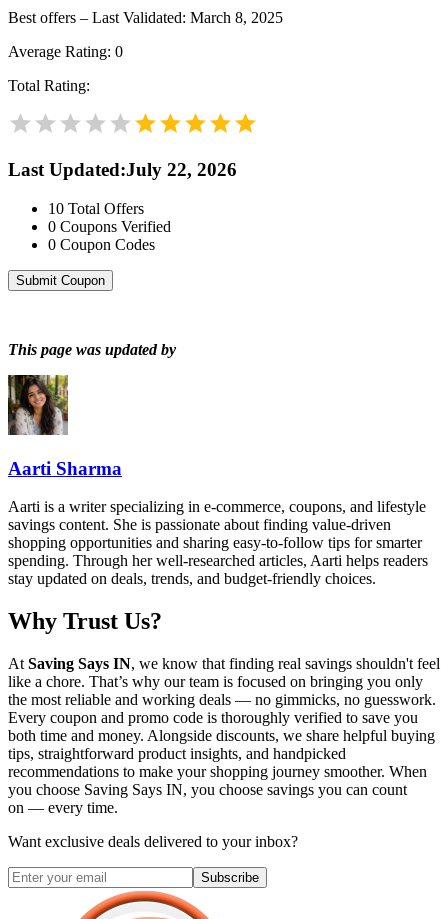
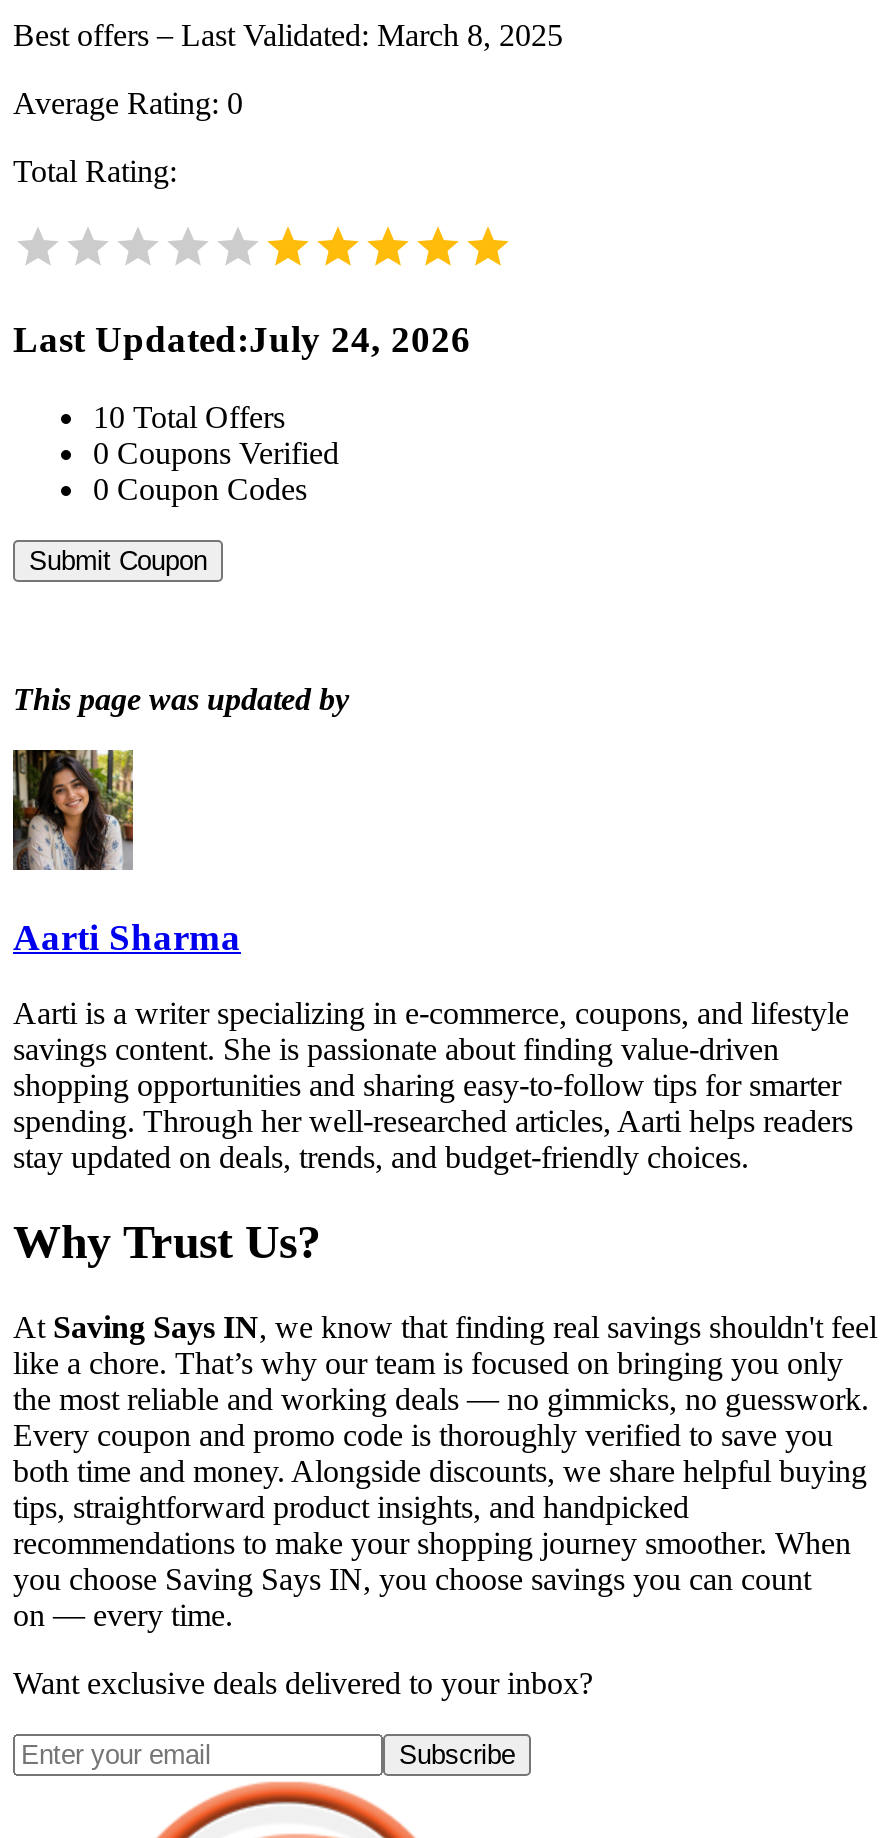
[8,159,237,180] Last Updated:July 22, 2026 -> [13,318,471,360] Last Updated:July 24, 2026

